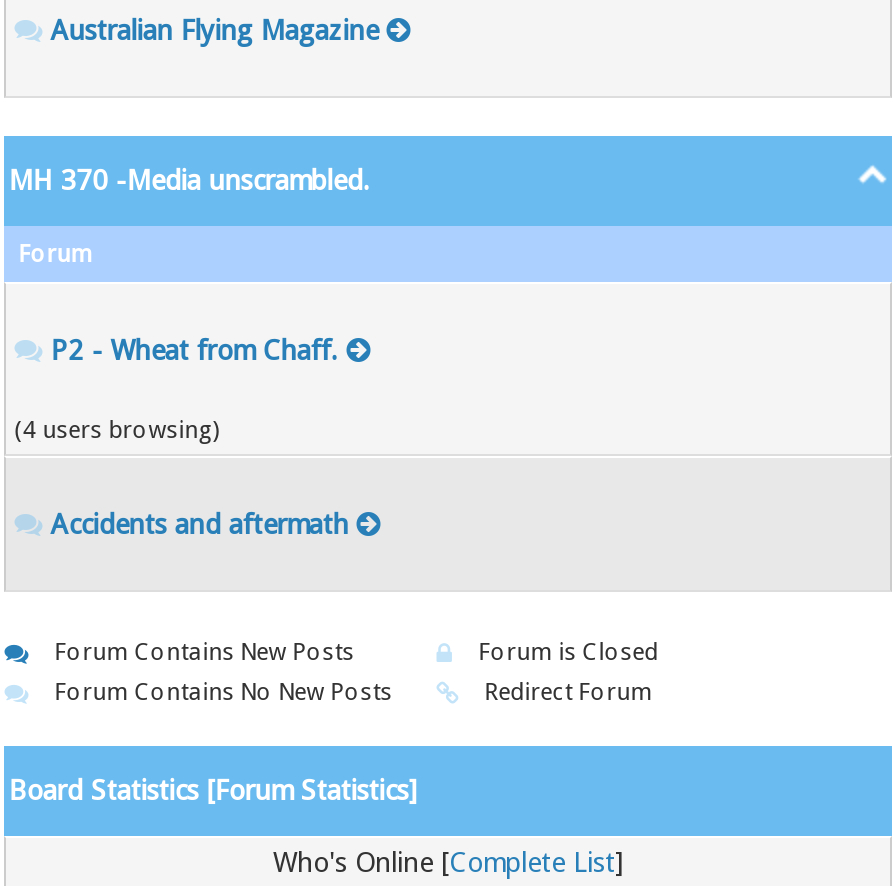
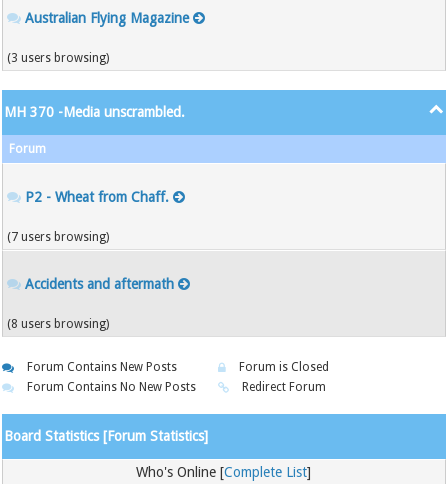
none -> [7,51,109,65] (3 users browsing)
[14,416,218,444] (4 users browsing) -> [7,230,109,244] (7 users browsing)
none -> [7,317,109,331] (8 users browsing)

